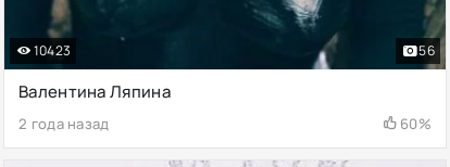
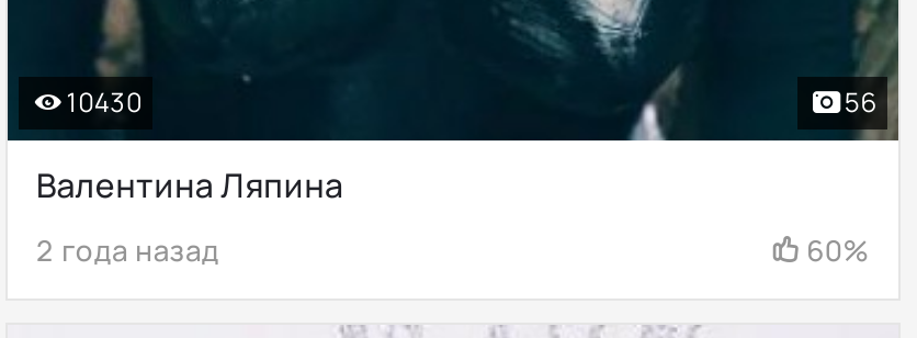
[33,41,71,60] 10423 -> [66,83,142,121] 10430

